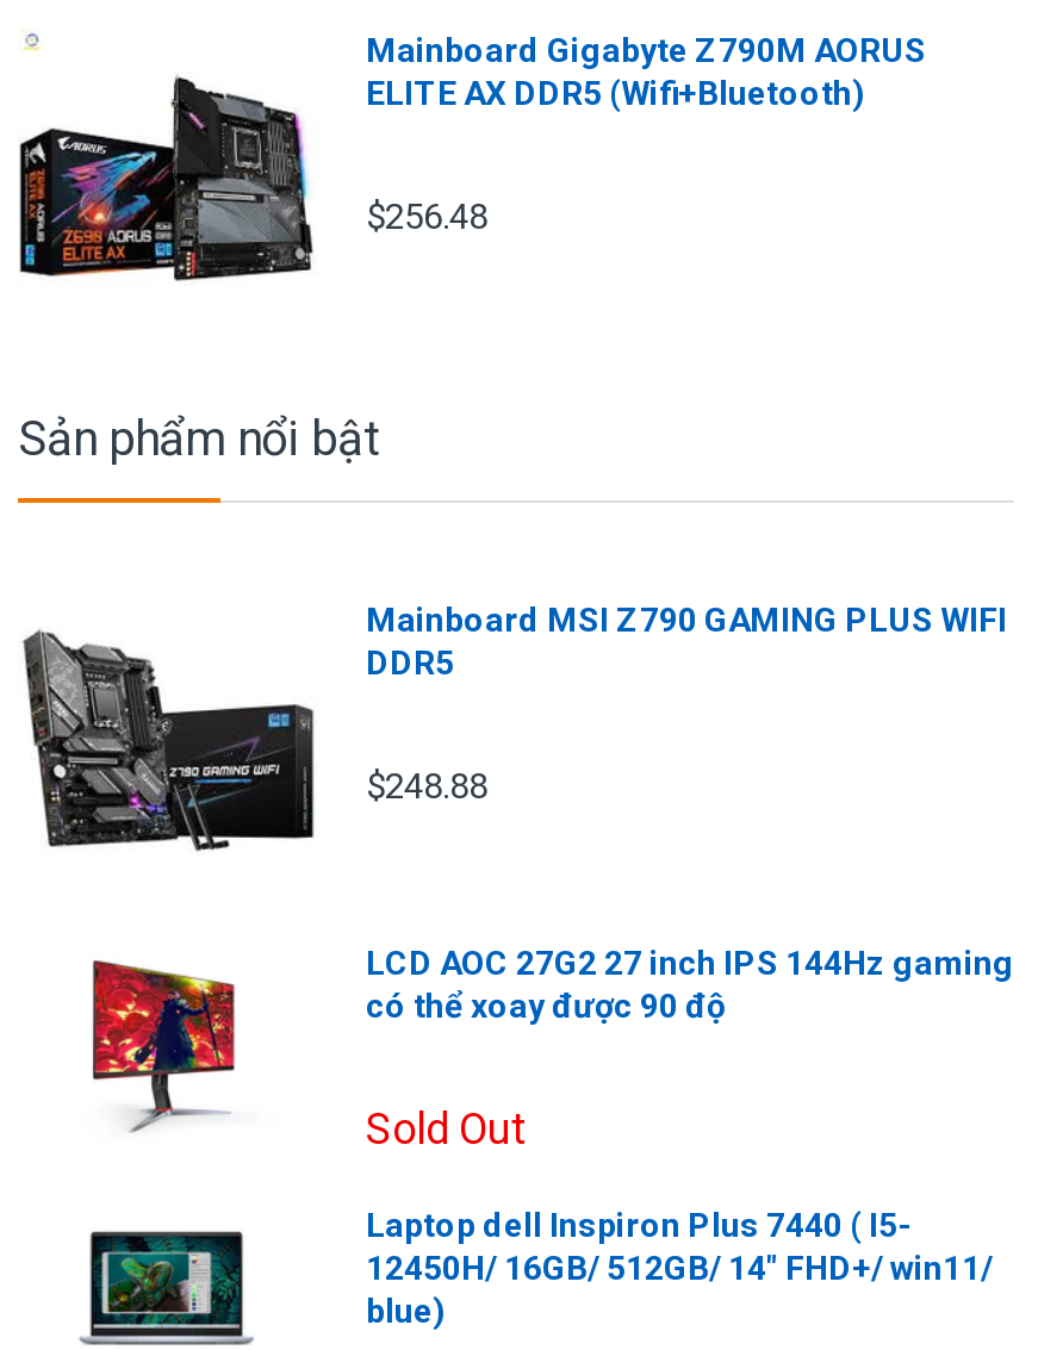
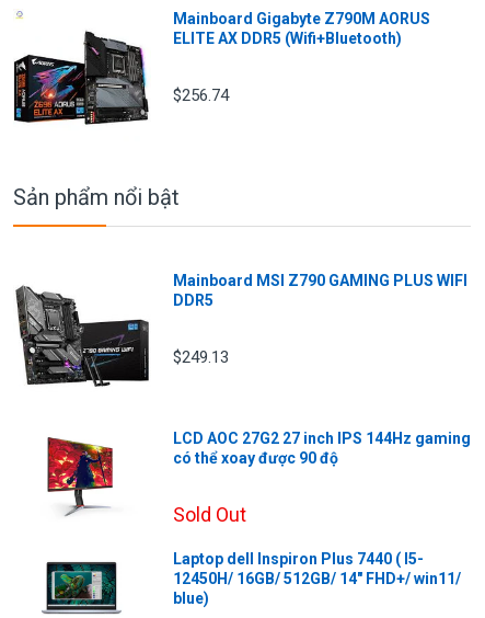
[366,196,487,239] $256.48 -> [173,86,229,106] $256.74
[366,766,487,809] $248.88 -> [173,348,229,368] $249.13

